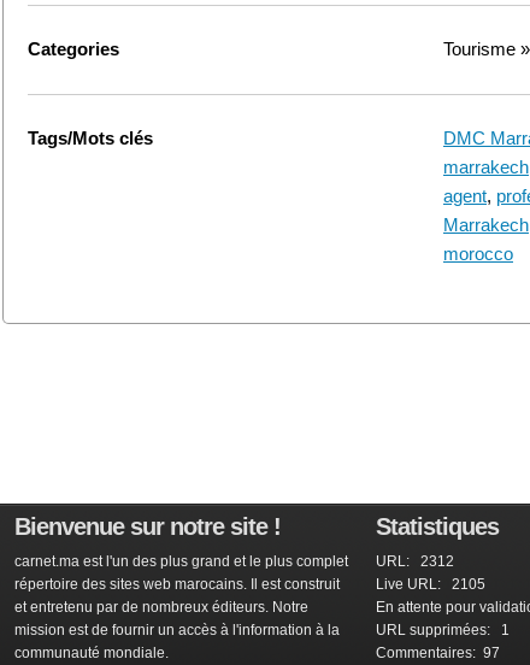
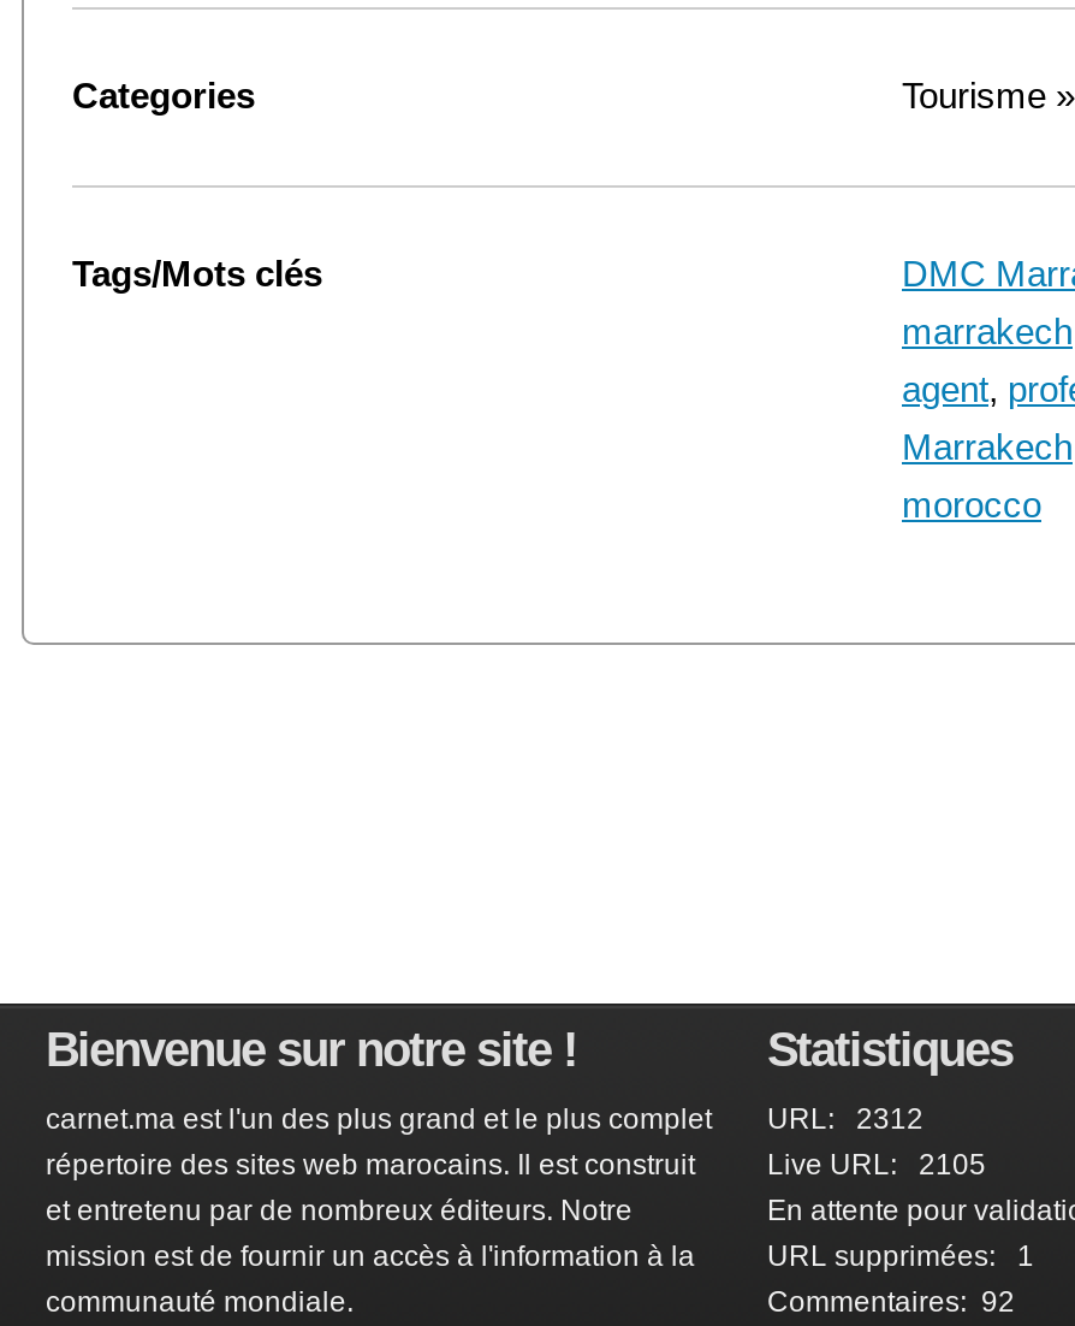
[376,645,500,661] Commentaires: 97 -> [767,1285,1015,1319] Commentaires: 92

